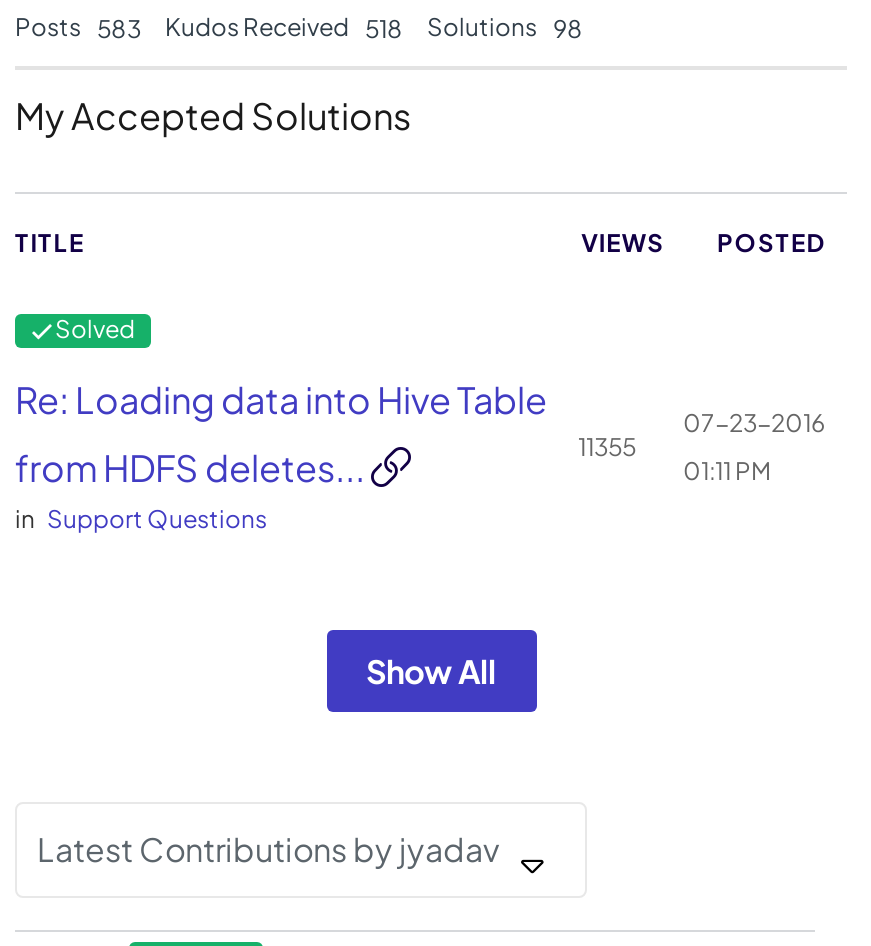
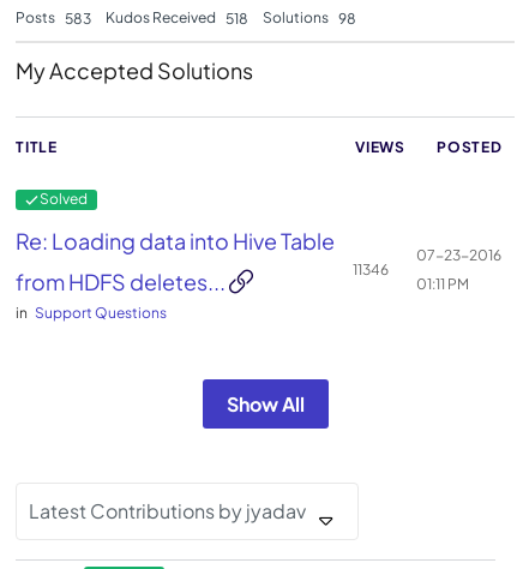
[578,432,636,462] 11355 -> [353,260,389,278] 11346

